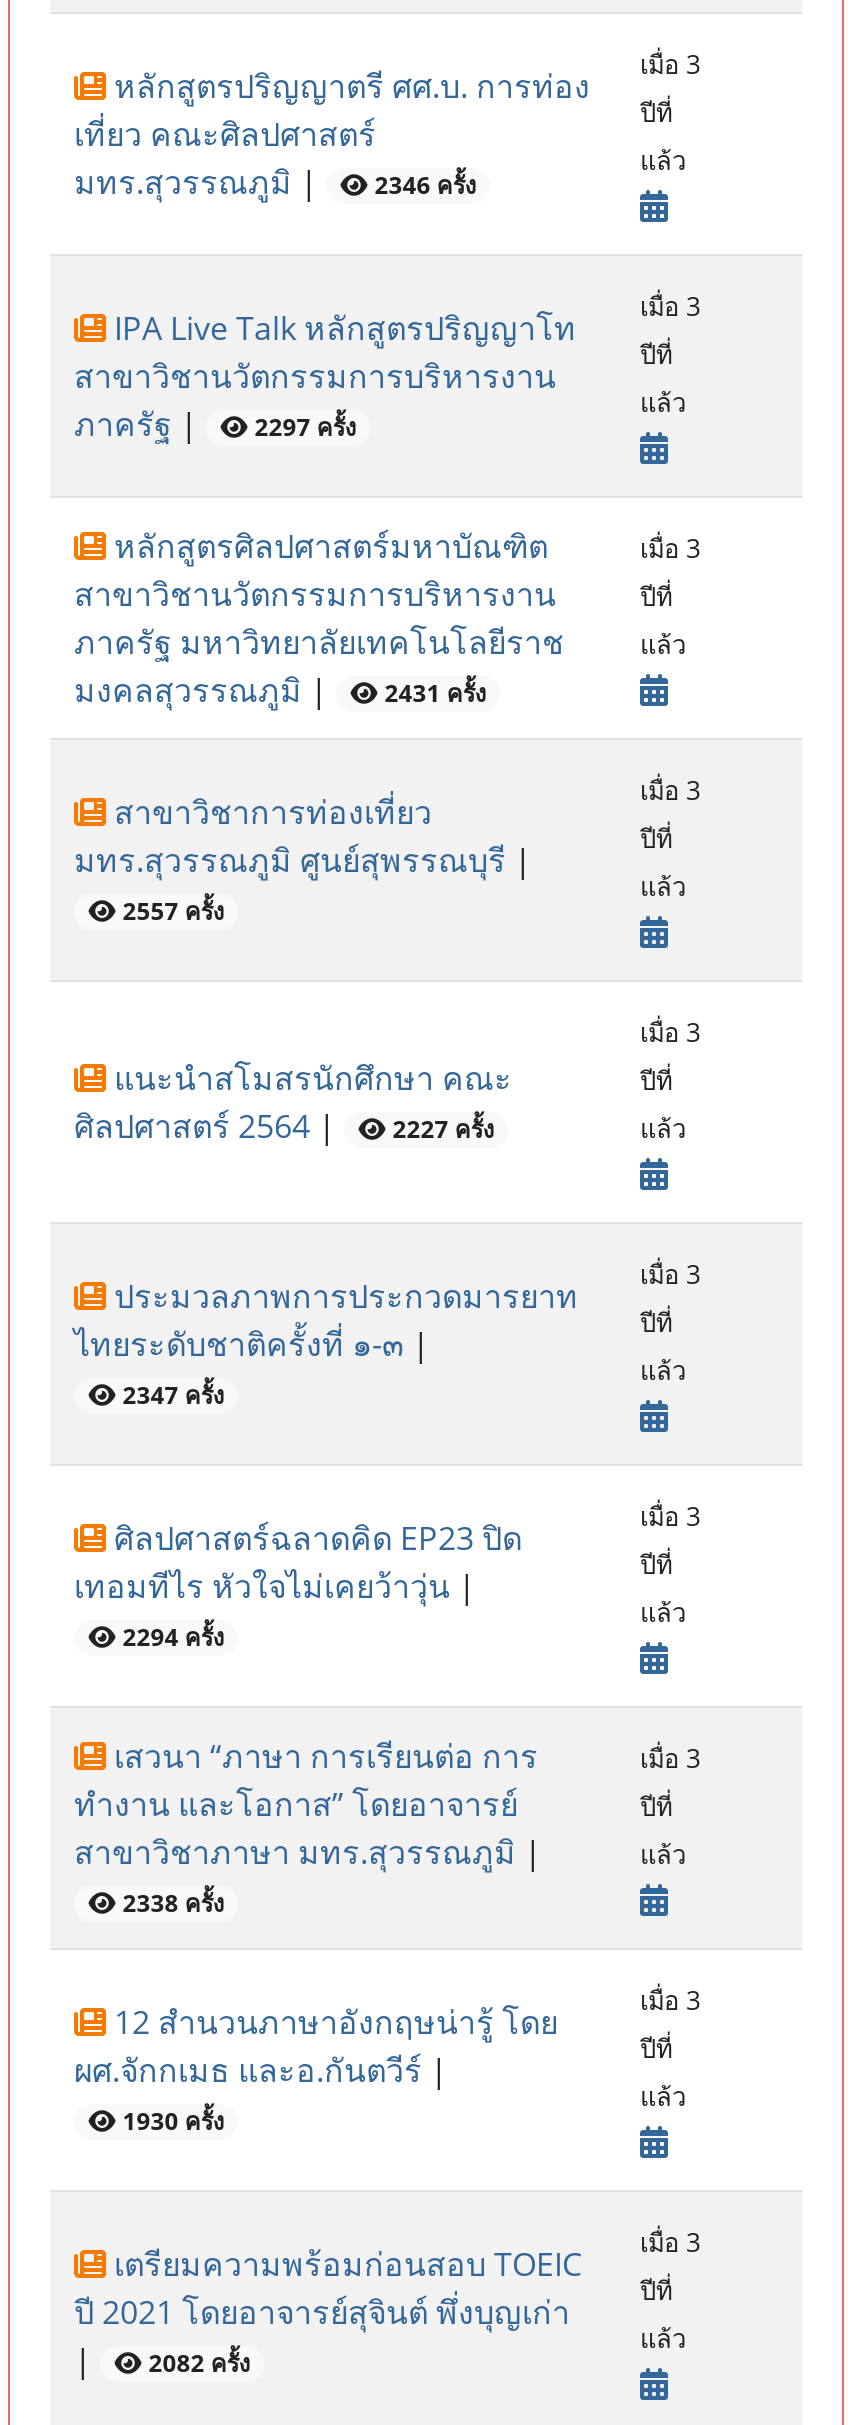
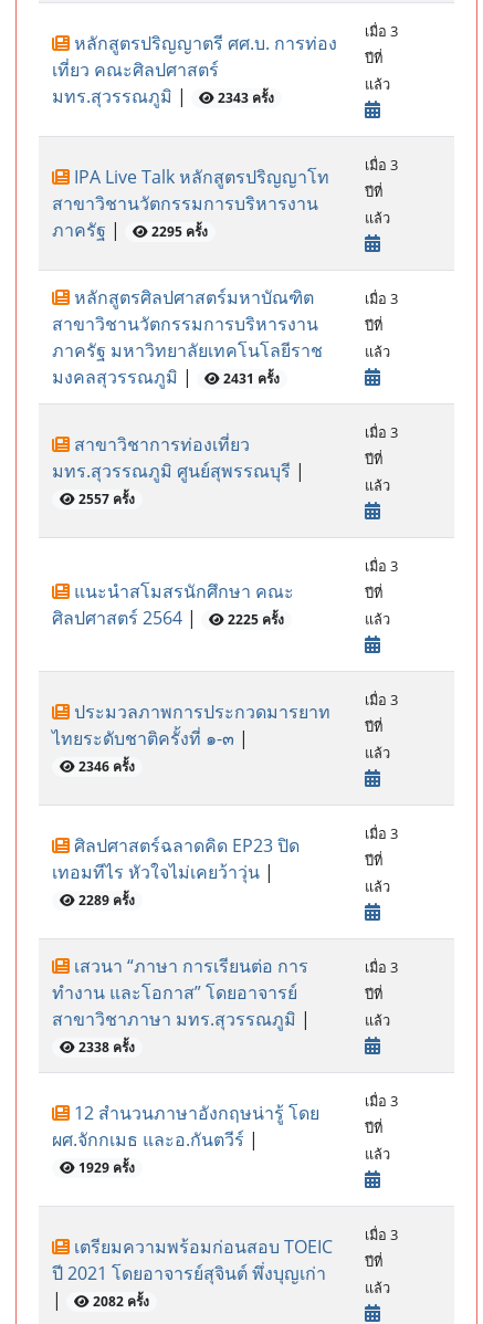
[368,168,476,202] 2346 ครั้ง -> [215,88,274,107] 2343 ครั้ง
[248,410,356,444] 2297 ครั้ง -> [148,222,208,241] 2295 ครั้ง
[386,1112,494,1146] 2227 ครั้ง -> [225,610,284,629] 2225 ครั้ง
[116,1378,224,1412] 2347 ครั้ง -> [75,757,135,776] 2346 ครั้ง
[116,1620,224,1654] 2294 ครั้ง -> [75,891,135,910] 2289 ครั้ง
[116,2104,224,2138] 1930 ครั้ง -> [75,1158,135,1177] 1929 ครั้ง

